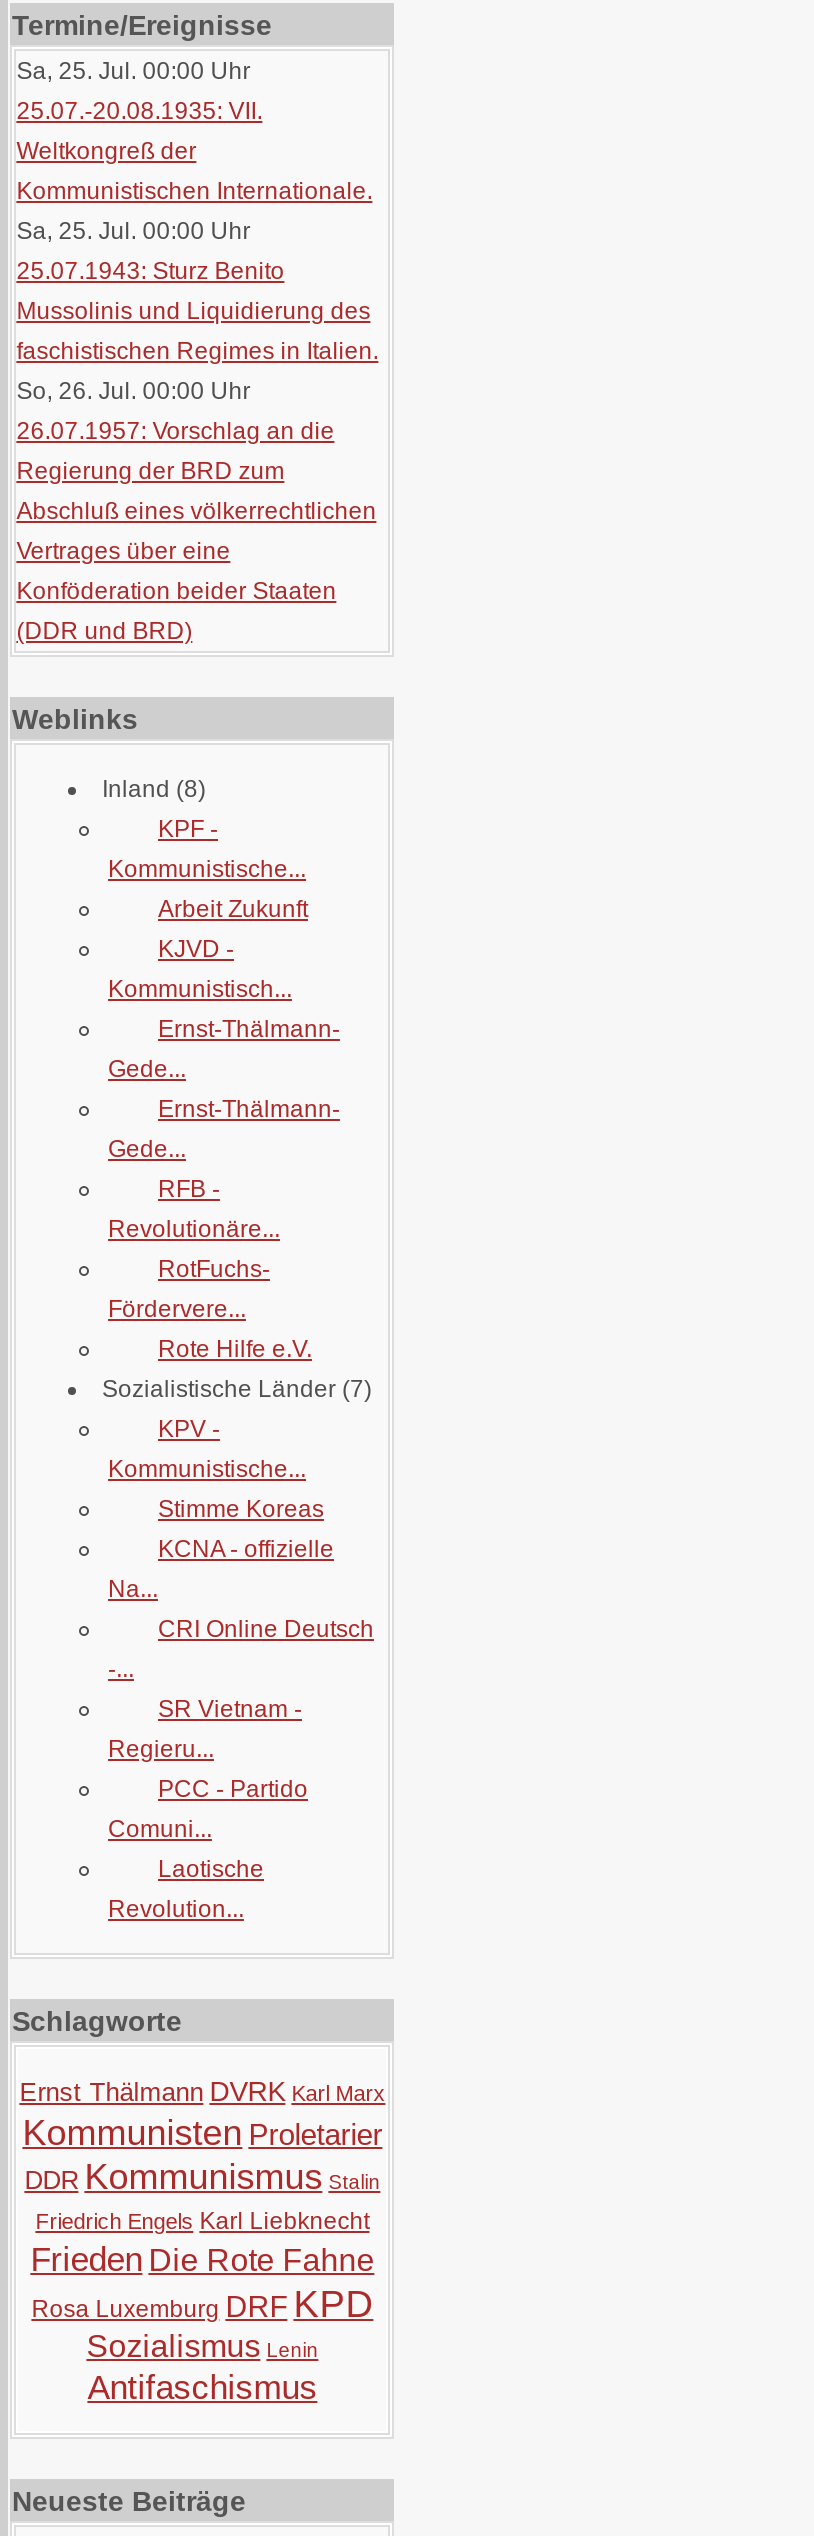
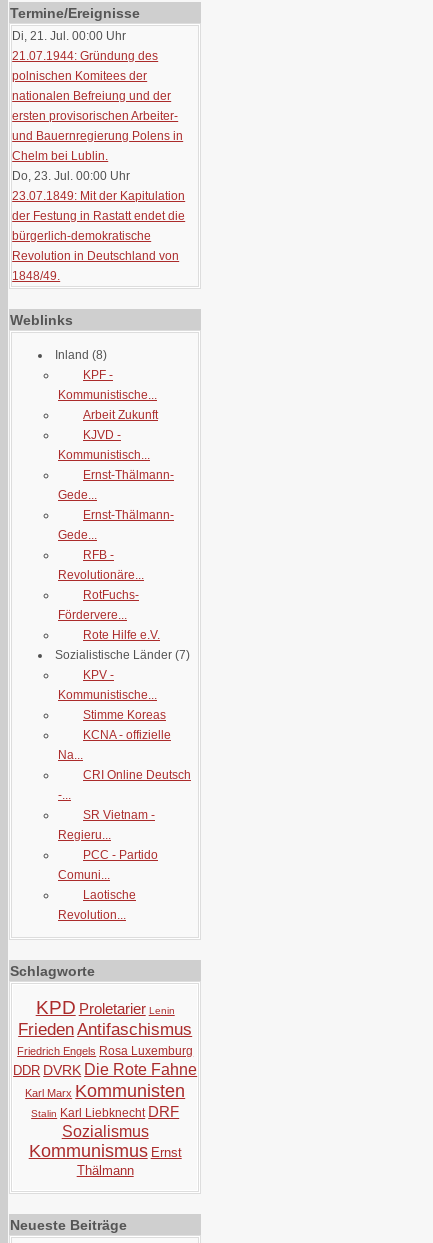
[16,57,378,645] Sa, 25. Jul. 00:00 Uhr | 25.07.-20.08.1935: VII. | Weltkongreß der | Kommunistischen Internationale. | Sa, 25. Jul. 00:00 Uhr | 25.07.1943: Sturz Benito | Mussolinis und Liquidierung des | faschistischen Regimes in Italien. | So, 26. Jul. 00:00 Uhr | 26.07.1957: Vorschlag an die | Regierung der BRD zum | Abschluß eines völkerrechtlichen | Vertrages über eine | Konföderation beider Staaten | (DDR und BRD) -> [12,29,185,283] Di, 21. Jul. 00:00 Uhr | 21.07.1944: Gründung des | polnischen Komitees der | nationalen Befreiung und der | ersten provisorischen Arbeiter- | und Bauernregierung Polens in | Chelm bei Lublin. | Do, 23. Jul. 00:00 Uhr | 23.07.1849: Mit der Kapitulation | der Festung in Rastatt endet die | bürgerlich-demokratische | Revolution in Deutschland von | 1848/49.
[19,2075,385,2407] Ernst Thälmann DVRK Karl Marx | Kommunisten Proletarier | DDR Kommunismus Stalin | Friedrich Engels Karl Liebknecht | Frieden Die Rote Fahne | Rosa Luxemburg DRF KPD | Sozialismus Lenin | Antifaschismus -> [13,997,197,1178] KPD Proletarier Lenin | Frieden Antifaschismus | Friedrich Engels Rosa Luxemburg | DDR DVRK Die Rote Fahne | Karl Marx Kommunisten | Stalin Karl Liebknecht DRF | Sozialismus | Kommunismus Ernst | Thälmann

